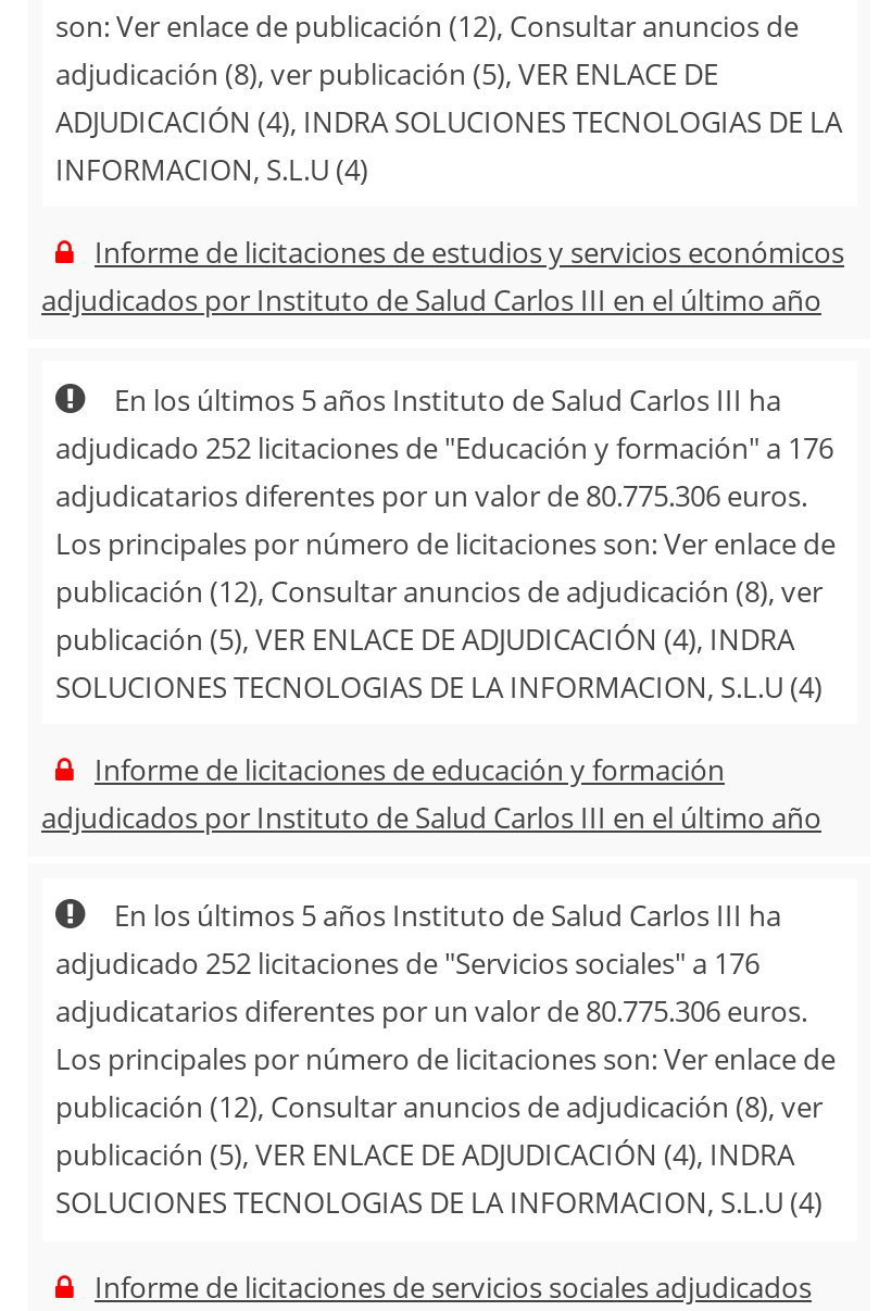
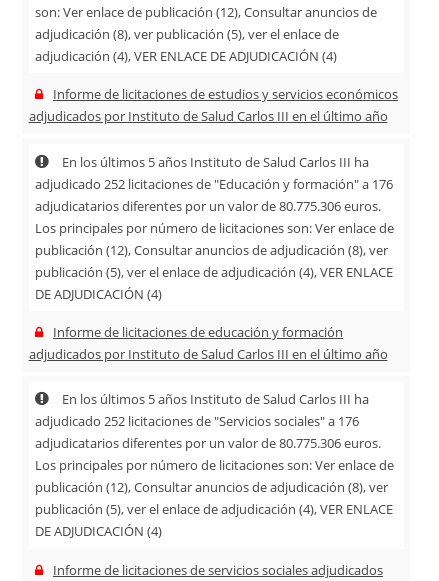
[55,53,842,188] adjudicación (8), ver publicación (5), VER ENLACE DE | ADJUDICACIÓN (4), INDRA SOLUCIONES TECNOLOGIAS DE LA | INFORMACION, S.L.U (4) -> [35,25,339,65] adjudicación (8), ver publicación (5), ver el enlace de | adjudicación (4), VER ENLACE DE ADJUDICACIÓN (4)
[55,619,823,706] publicación (5), VER ENLACE DE ADJUDICACIÓN (4), INDRA | SOLUCIONES TECNOLOGIAS DE LA INFORMACION, S.L.U (4) -> [35,262,393,302] publicación (5), ver el enlace de adjudicación (4), VER ENLACE | DE ADJUDICACIÓN (4)
[55,1136,823,1223] publicación (5), VER ENLACE DE ADJUDICACIÓN (4), INDRA | SOLUCIONES TECNOLOGIAS DE LA INFORMACION, S.L.U (4) -> [35,500,393,540] publicación (5), ver el enlace de adjudicación (4), VER ENLACE | DE ADJUDICACIÓN (4)

